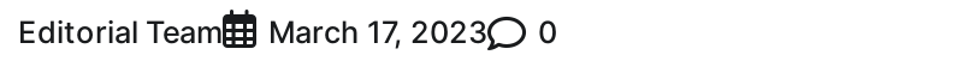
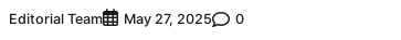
[18,14,557,51] Editorial Team March 17, 2023 0 -> [9,11,244,28] Editorial Team May 27, 2025 0

